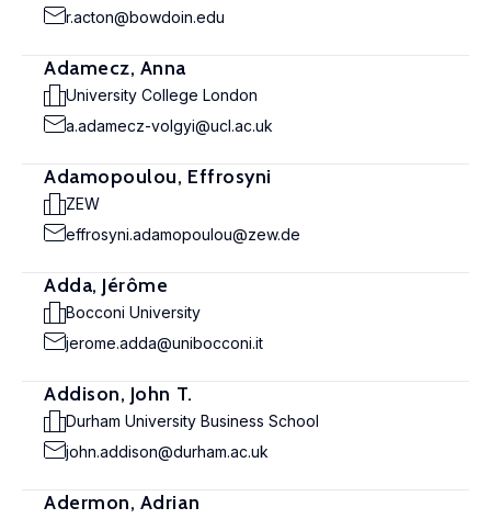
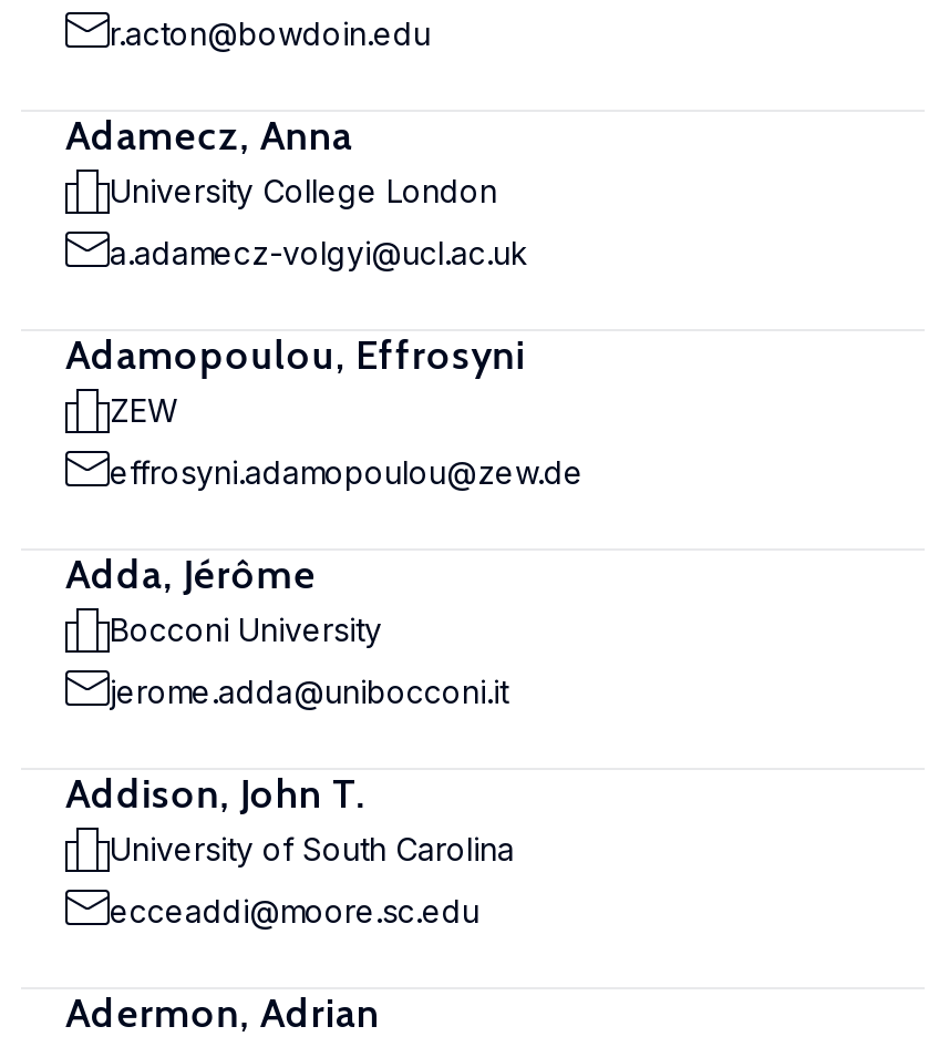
[66,411,319,430] Durham University Business School -> [110,830,515,868] University of South Carolina
[66,442,269,461] john.addison@durham.ac.uk -> [110,892,479,930] ecceaddi@moore.sc.edu

